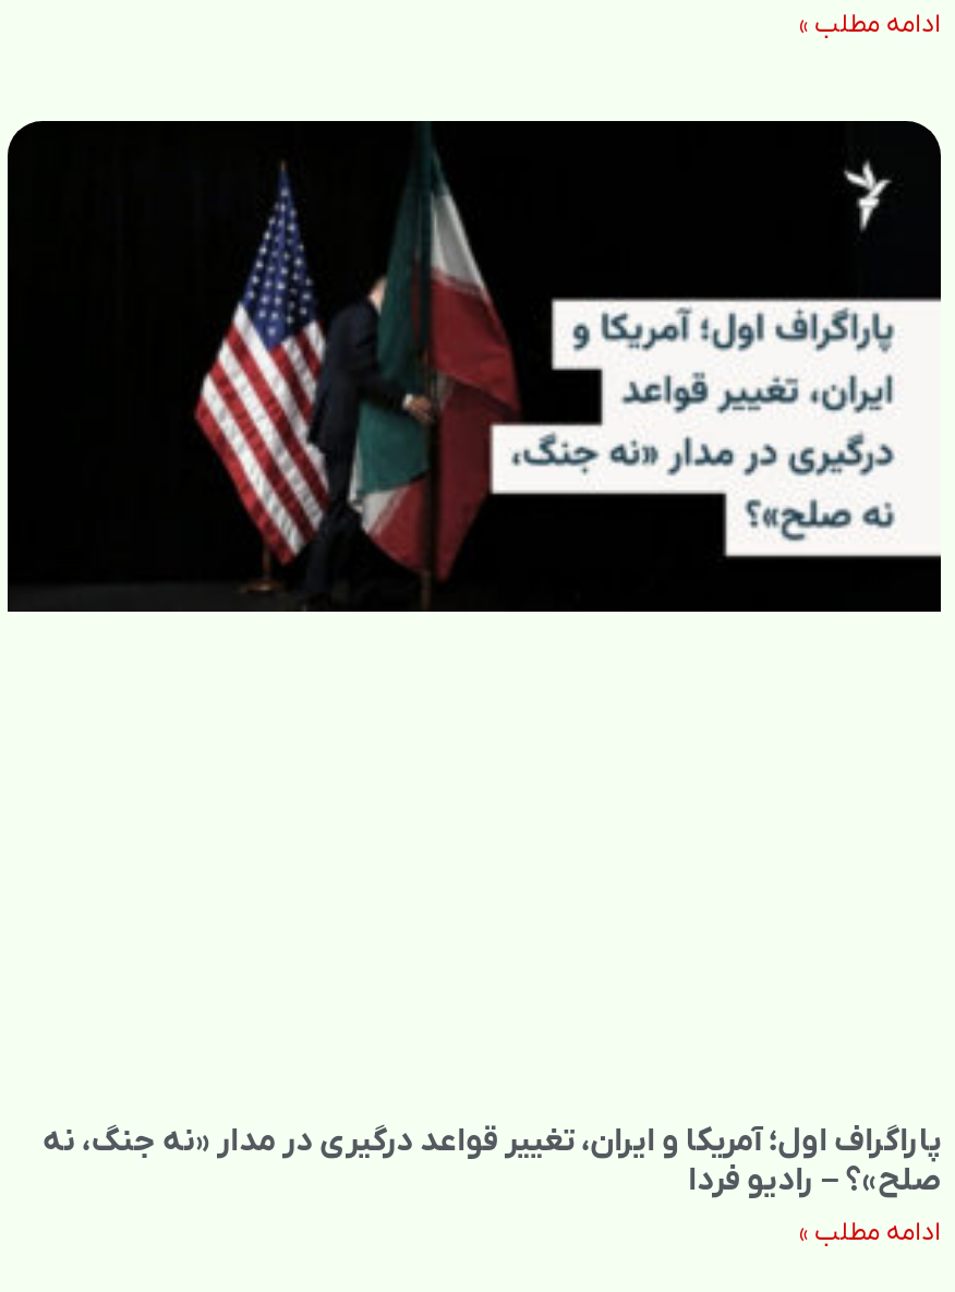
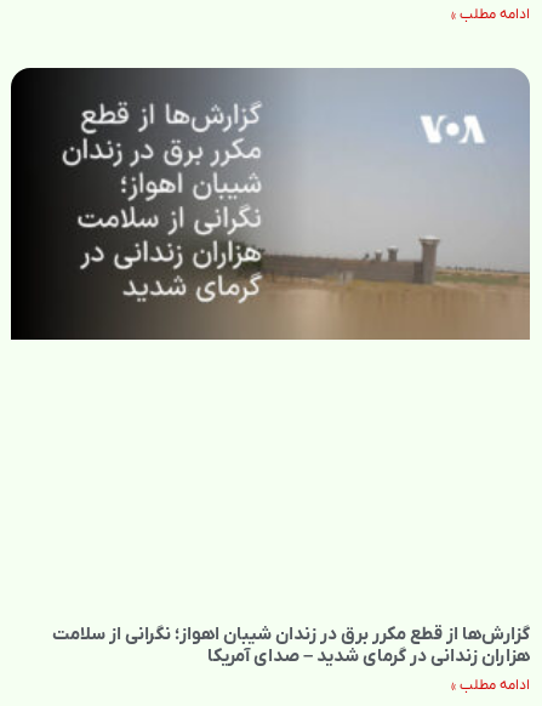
[12,120,943,613] [image] -> [13,68,531,341] [image]
[43,1121,941,1204] پاراگراف اول؛ آمریکا و ایران، تغییر قواعد درگیری در مدار «نه جنگ، نه | صلح»؟ – رادیو فردا -> [52,622,530,668] گزارش‌ها از قطع مکرر برق در زندان شیبان اهواز؛ نگرانی از سلامت | هزاران زندانی در گرمای شدید – صدای آمریکا

